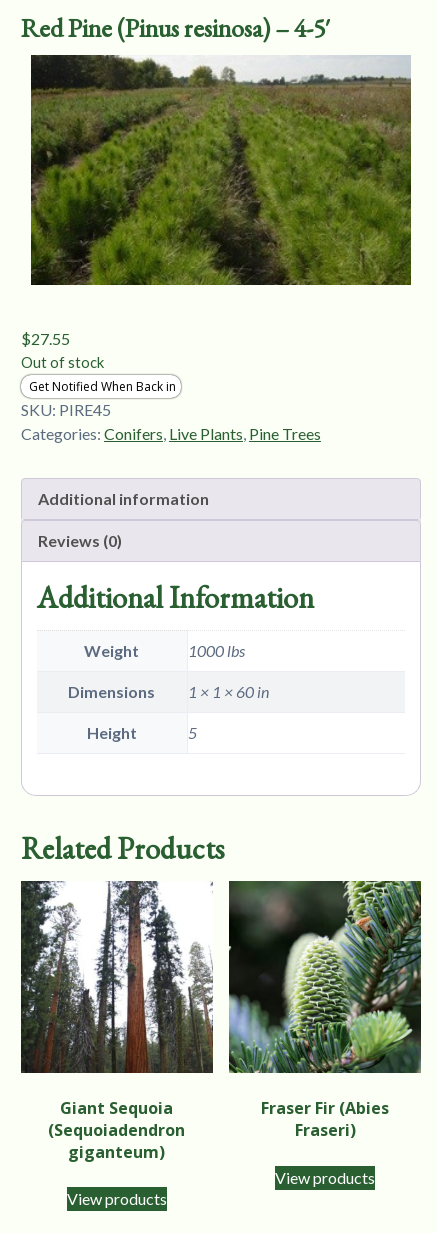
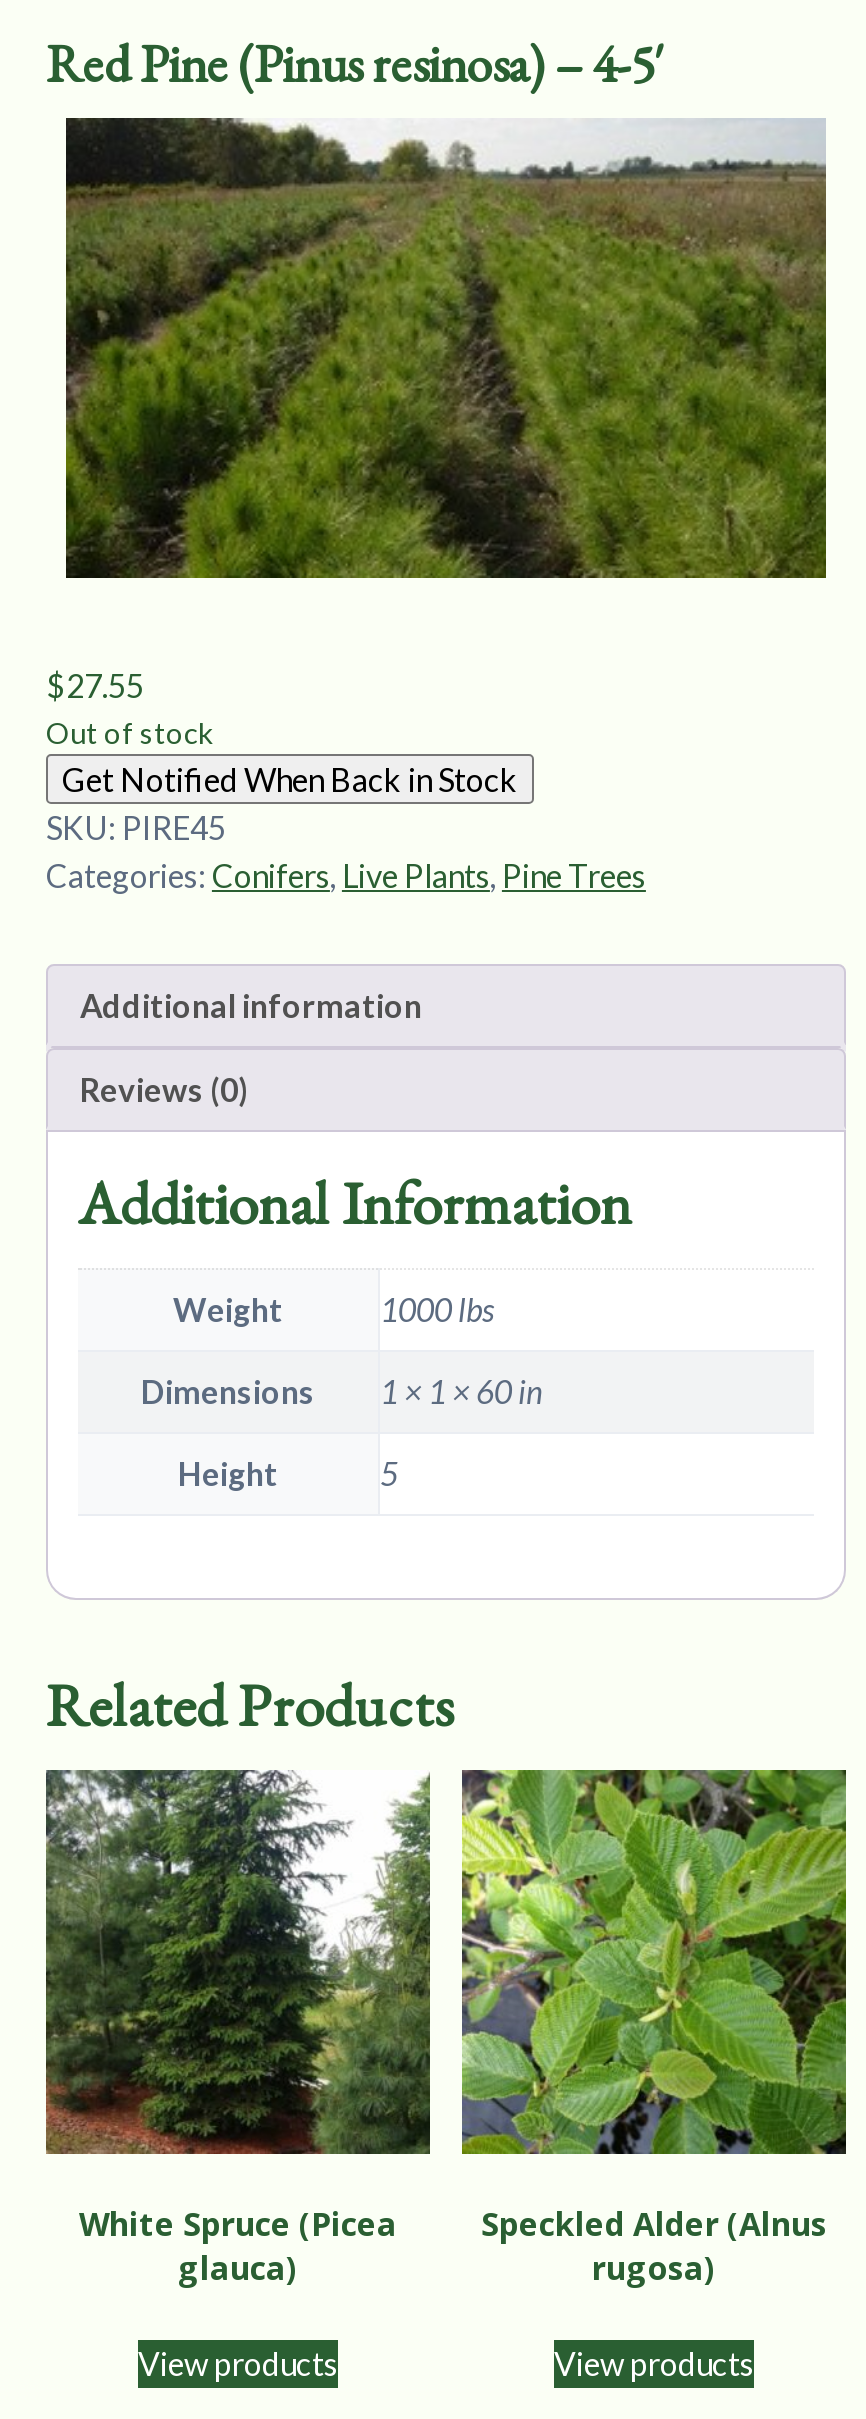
none -> [62,760,518,798] Get Notified When Back in Stock
[20,880,213,1163] [image] | Giant Sequoia | (Sequoiadendron | giganteum) -> [44,1768,432,2291] [image] | White Spruce (Picea | glauca)
[228,880,422,1141] [image] | Fraser Fir (Abies | Fraseri) -> [460,1768,848,2291] [image] | Speckled Alder (Alnus | rugosa)

